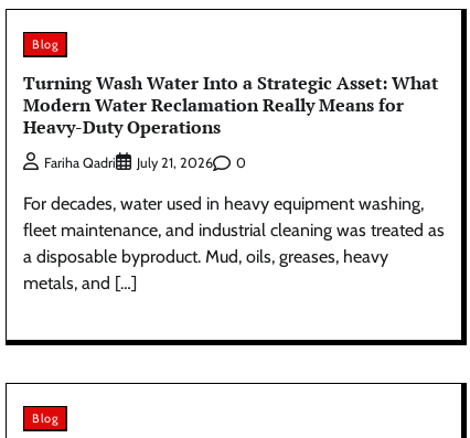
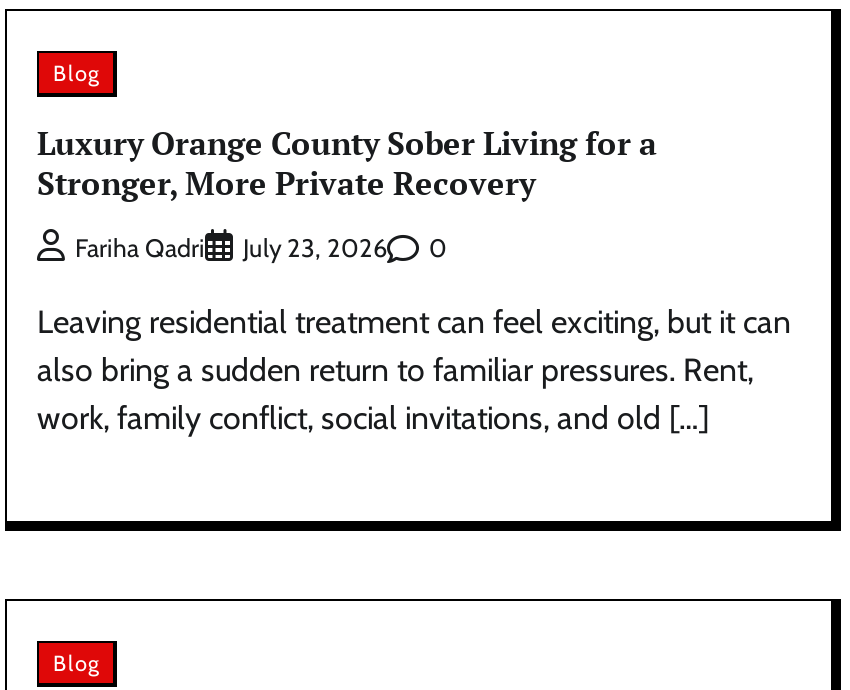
[23,71,438,139] Turning Wash Water Into a Strategic Asset: What | Modern Water Reclamation Really Means for | Heavy-Duty Operations -> [37,121,657,205] Luxury Orange County Sober Living for a | Stronger, More Private Recovery
[137,155,213,171] July 21, 2026 -> [243,234,387,264] July 23, 2026
[23,194,445,294] For decades, water used in heavy equipment washing, | fleet maintenance, and industrial cleaning was treated as | a disposable byproduct. Mud, oils, greases, heavy | metals, and […] -> [37,304,791,438] Leaving residential treatment can feel exciting, but it can | also bring a sudden return to familiar pressures. Rent, | work, family conflict, social invitations, and old […]

